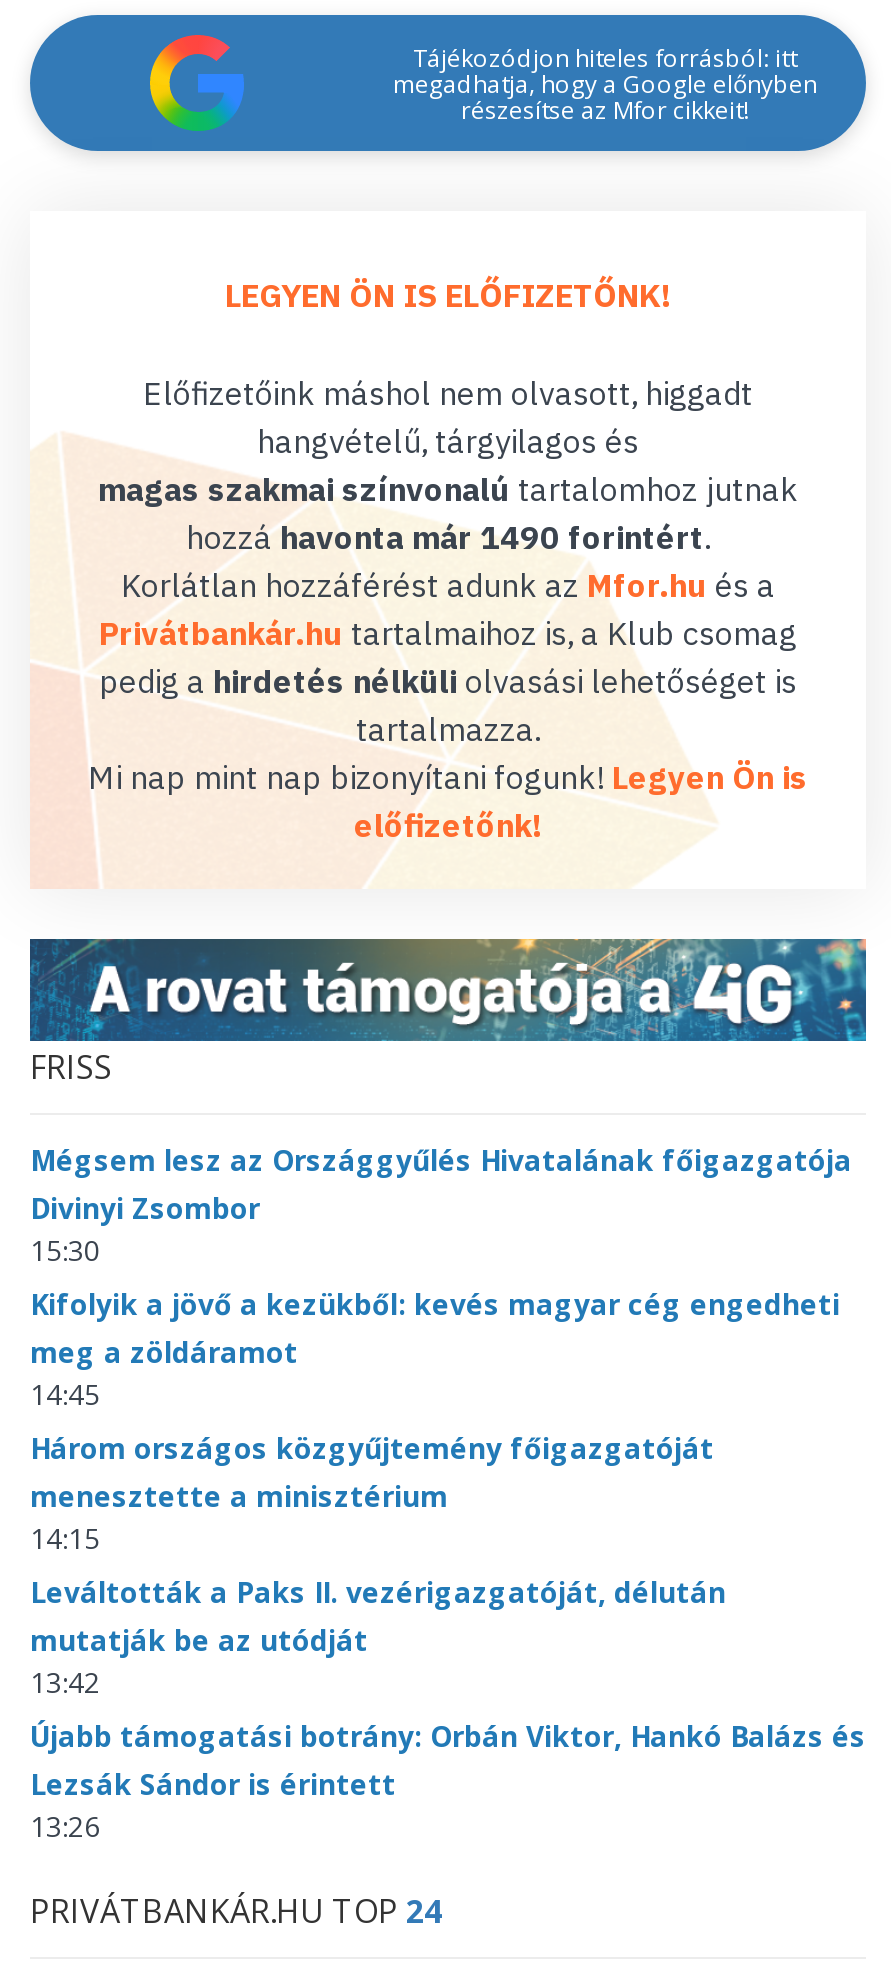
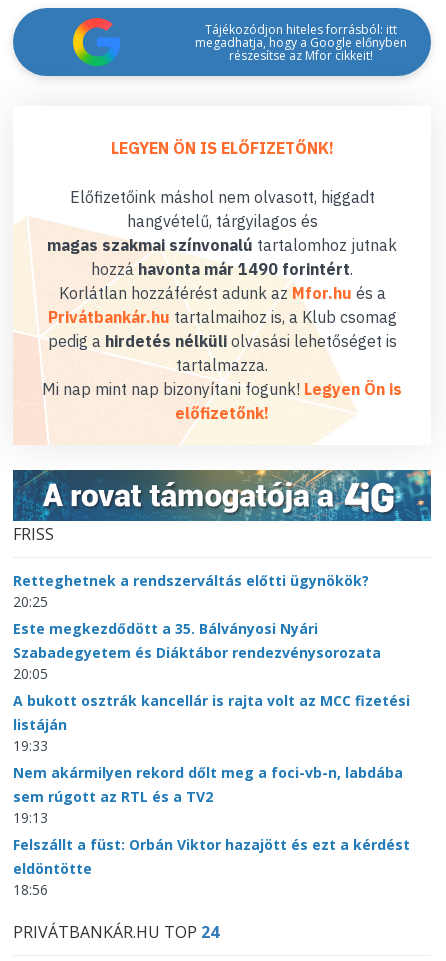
[30,1142,866,1846] Mégsem lesz az Országgyűlés Hivatalának főigazgatója | Divinyi Zsombor | 15:30 | Kifolyik a jövő a kezükből: kevés magyar cég engedheti | meg a zöldáramot | 14:45 | Három országos közgyűjtemény főigazgatóját | menesztette a minisztérium | 14:15 | Leváltották a Paks II. vezérigazgatóját, délután | mutatják be az utódját | 13:42 | Újabb támogatási botrány: Orbán Viktor, Hankó Balázs és | Lezsák Sándor is érintett | 13:26 -> [13,571,410,899] Retteghetnek a rendszerváltás előtti ügynökök? | 20:25 | Este megkezdődött a 35. Bálványosi Nyári | Szabadegyetem és Diáktábor rendezvénysorozata | 20:05 | A bukott osztrák kancellár is rajta volt az MCC fizetési | listáján | 19:33 | Nem akármilyen rekord dőlt meg a foci-vb-n, labdába | sem rúgott az RTL és a TV2 | 19:13 | Felszállt a füst: Orbán Viktor hazajött és ezt a kérdést | eldöntötte | 18:56

